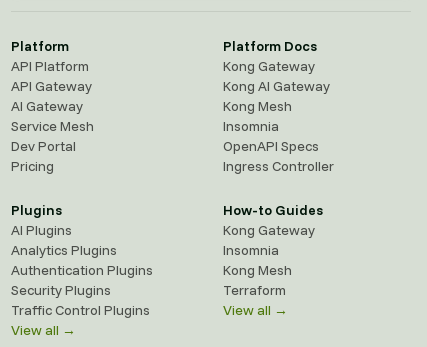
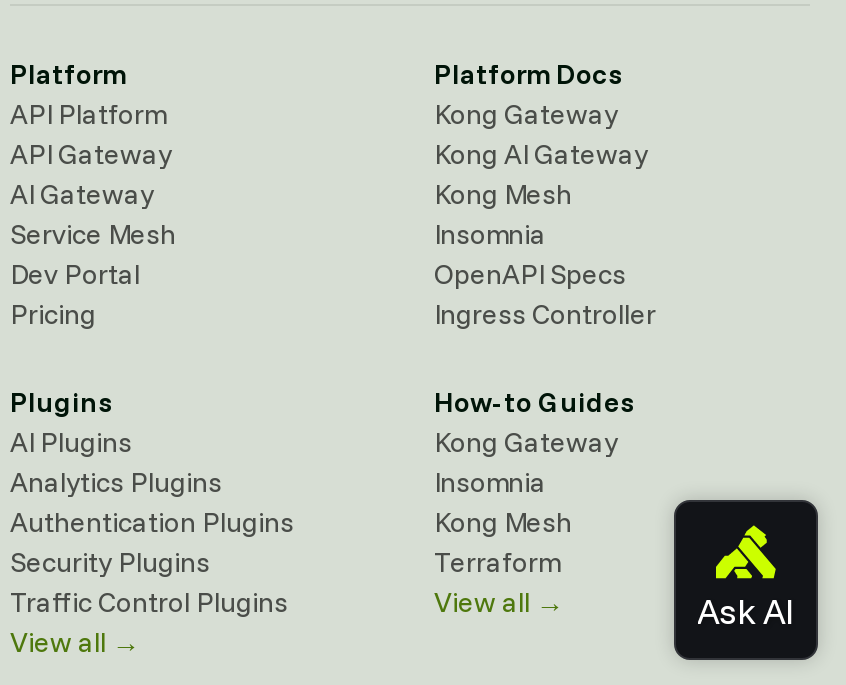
none -> [670,496,822,664] [image]

